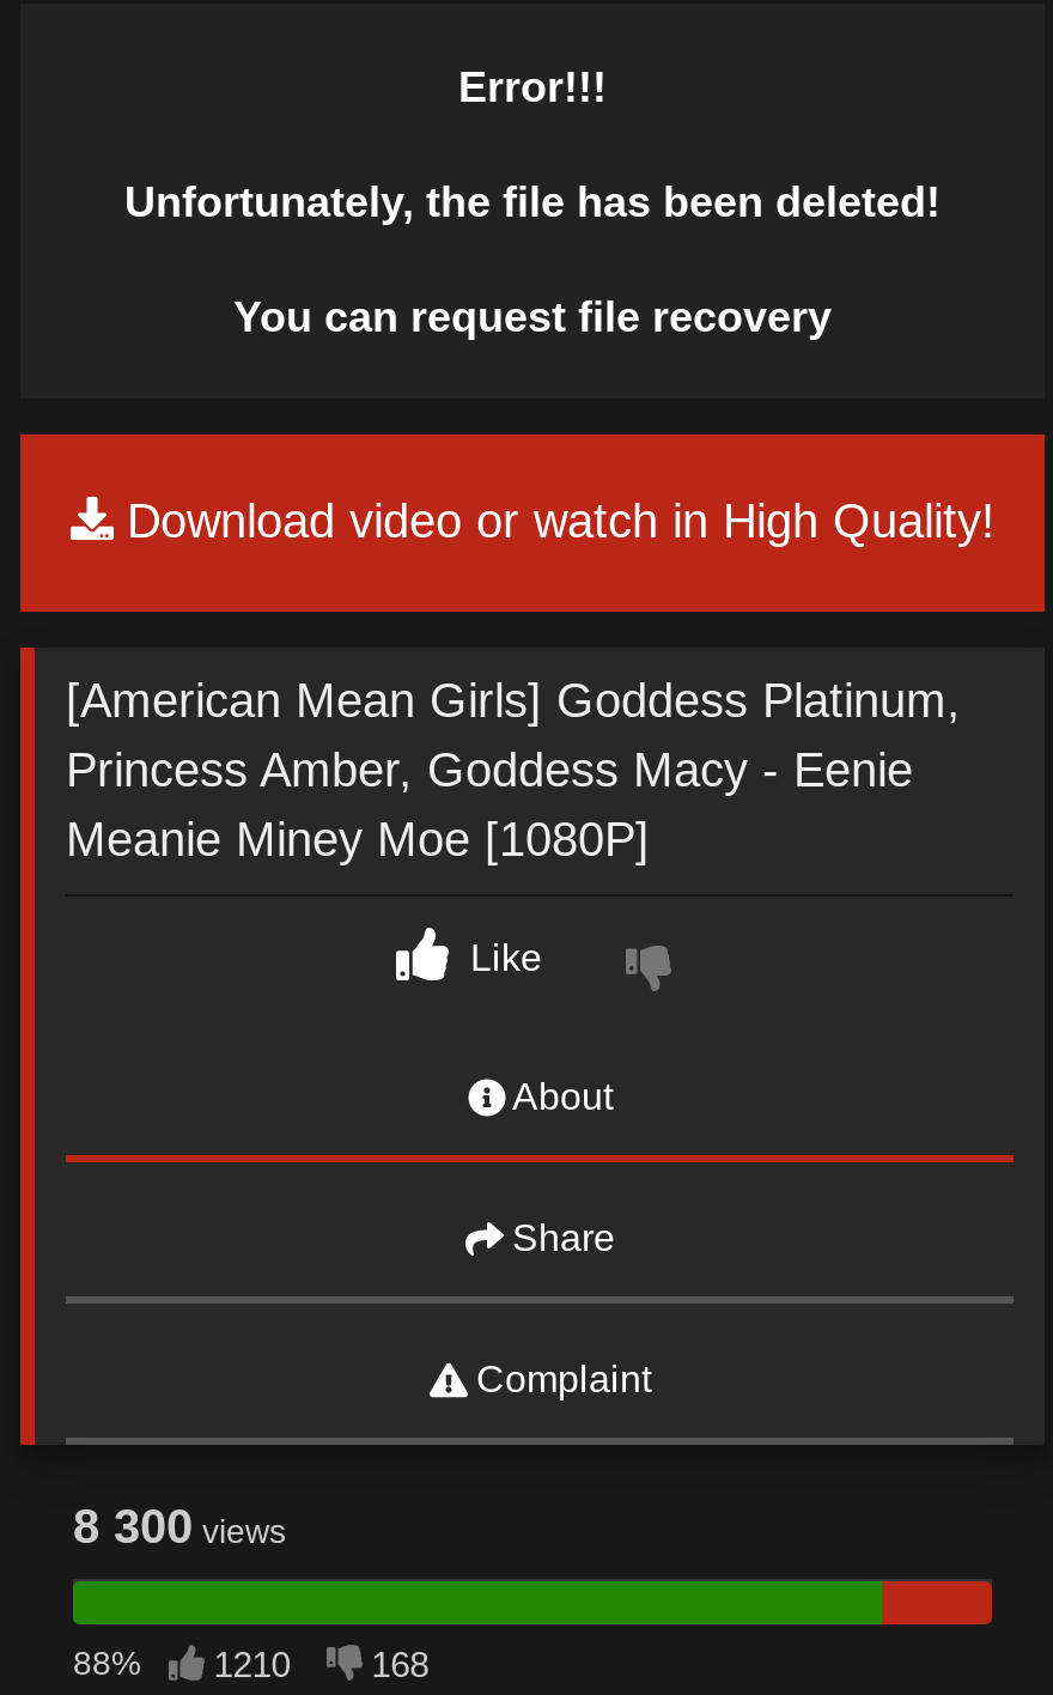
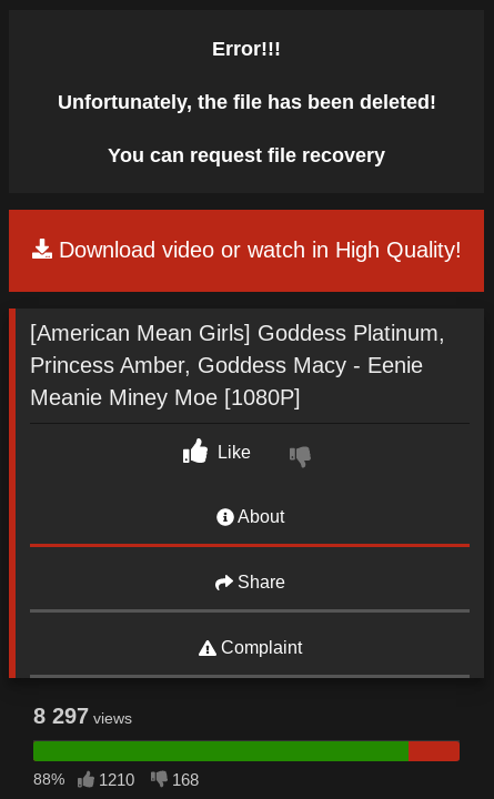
[73,1499,286,1552] 8 300 views -> [33,703,132,728] 8 297 views

